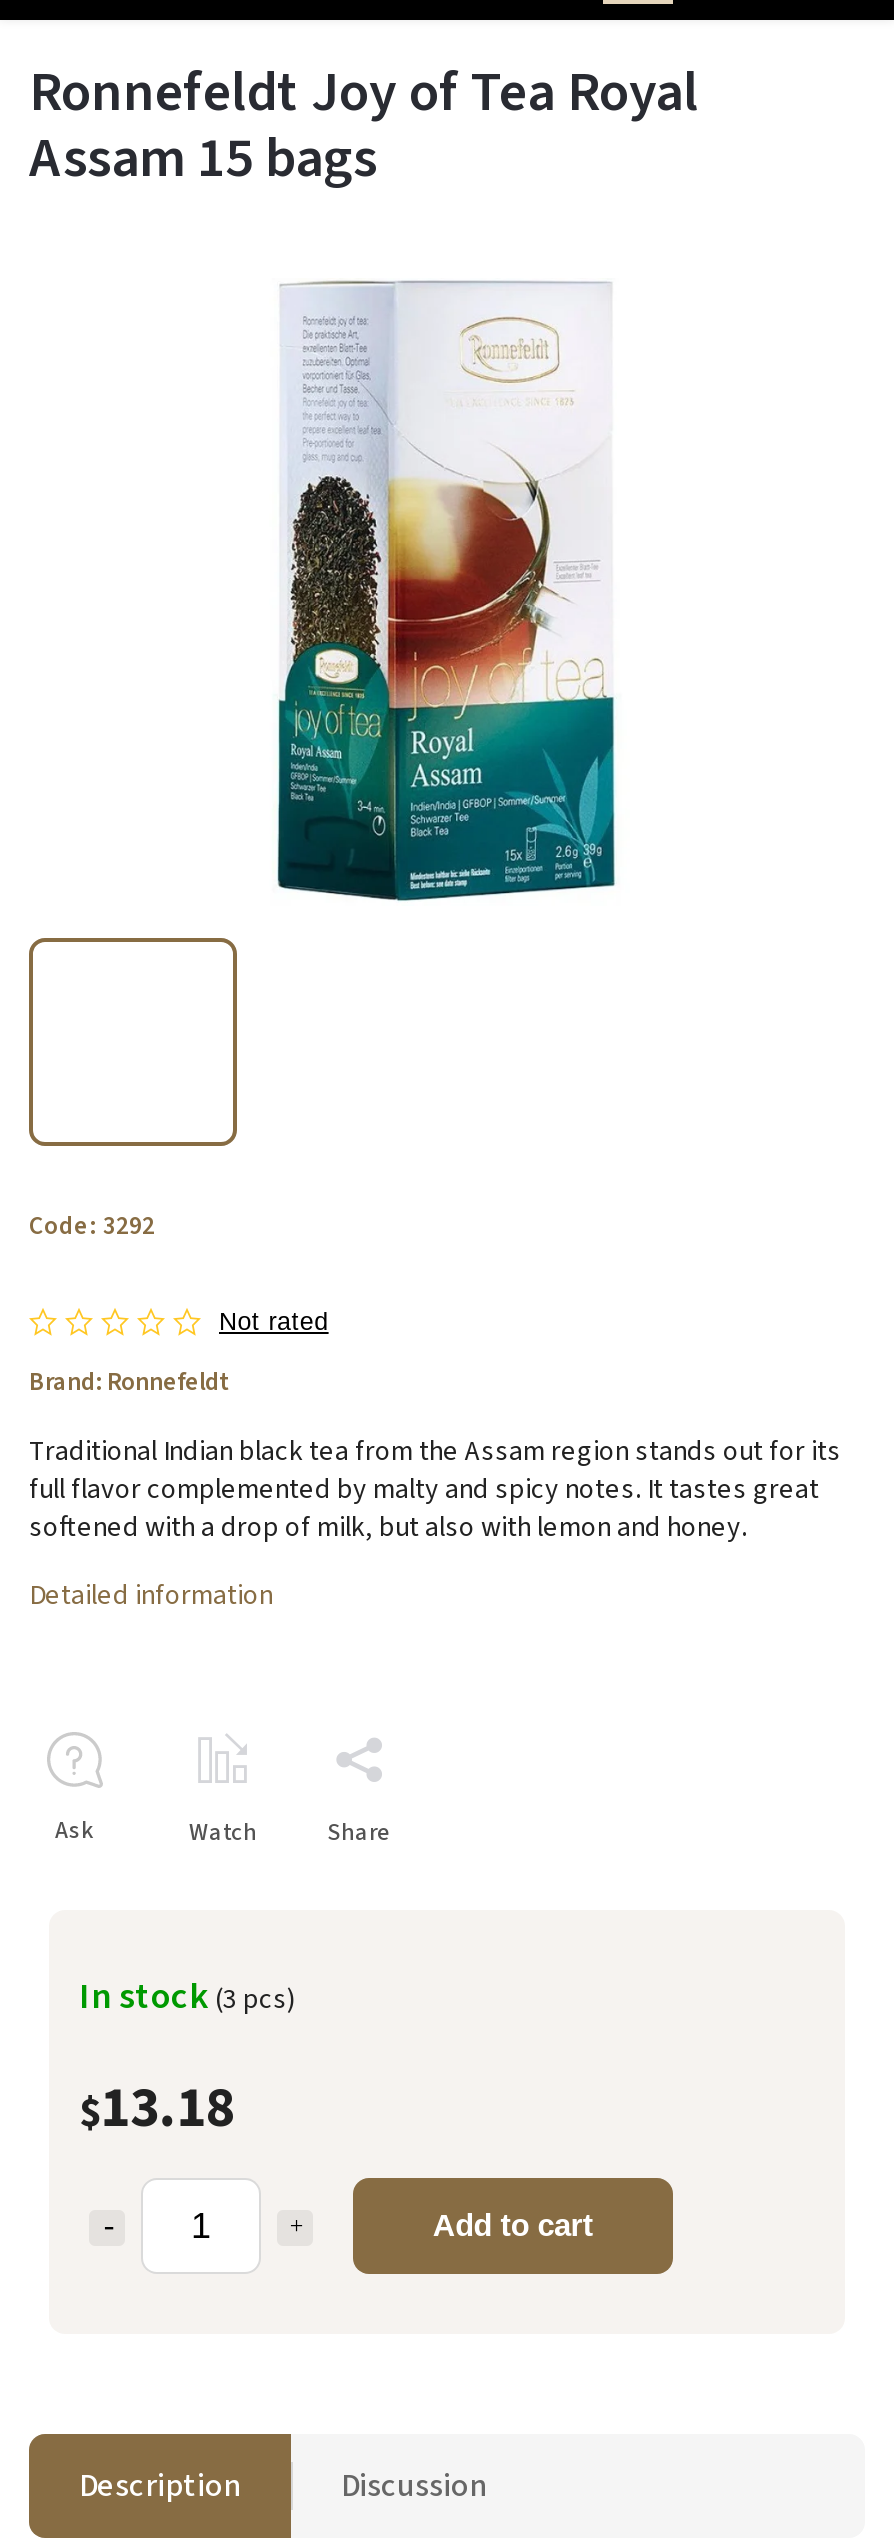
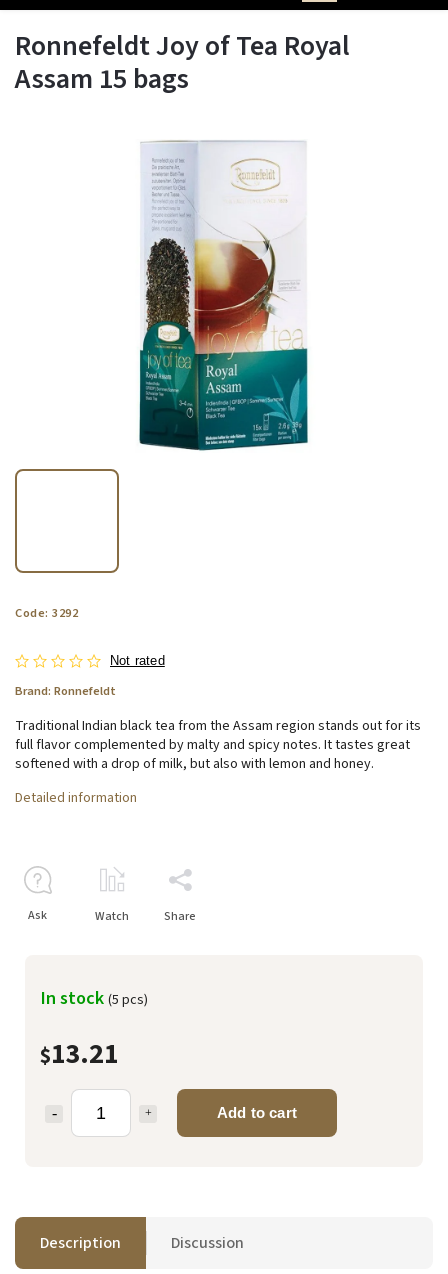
[79,1969,295,2021] In stock (3 pcs) -> [40,984,148,1010] In stock (5 pcs)
[79,2067,235,2147] $13.18 -> [40,1033,118,1073] $13.21

